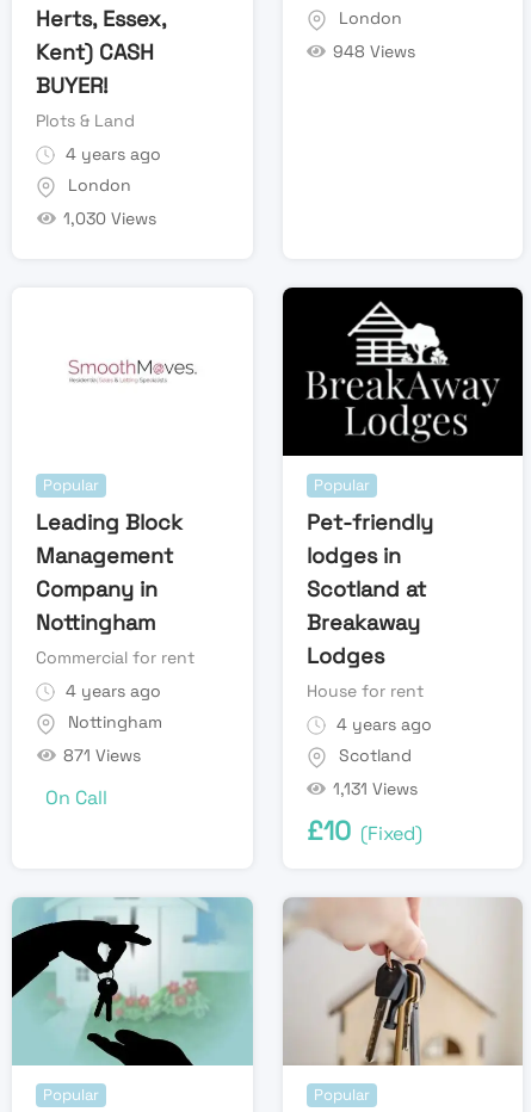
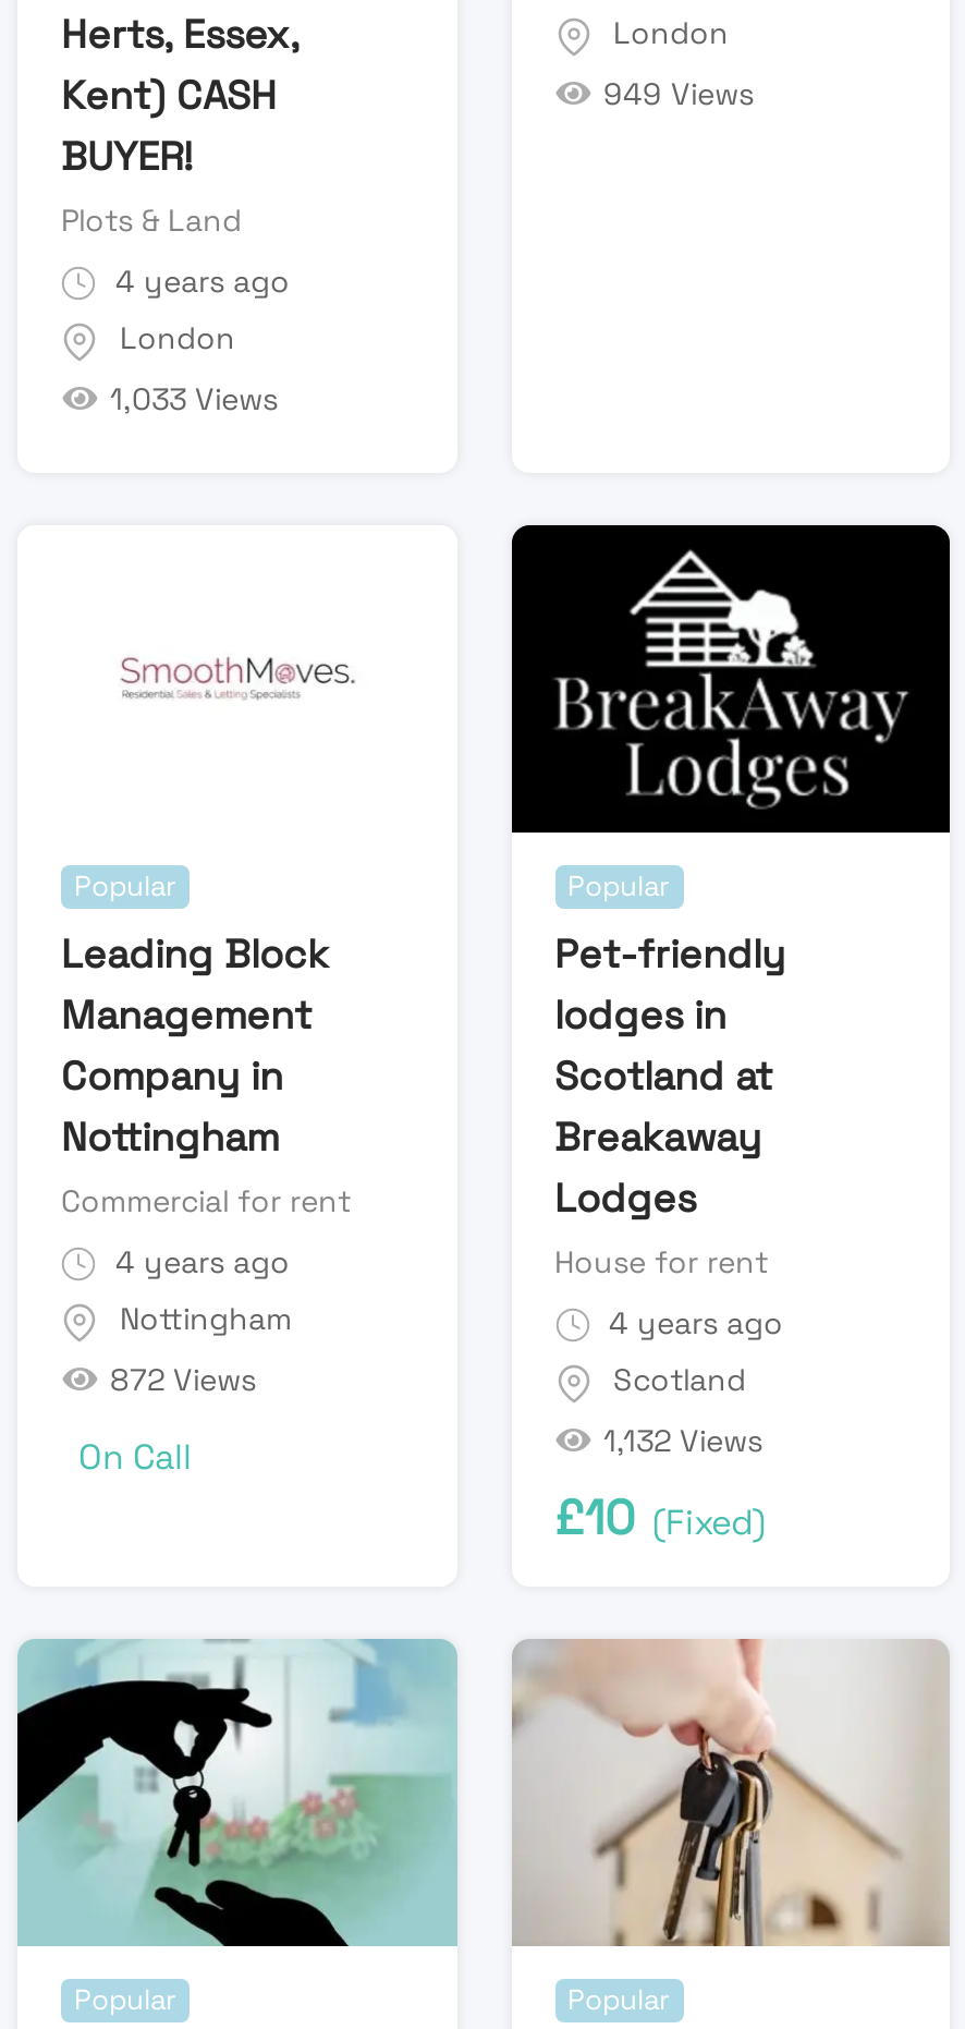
[333,40,415,62] 948 Views -> [603,74,754,113] 949 Views
[63,207,156,229] 1,030 Views -> [110,379,278,418] 1,033 Views
[63,745,140,766] 871 Views -> [110,1360,256,1399] 872 Views
[333,778,418,799] 1,131 Views -> [603,1421,762,1460] 1,132 Views

